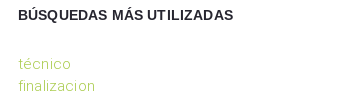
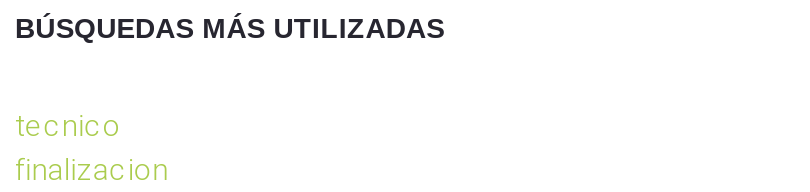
[18,55,71,73] técnico -> [15,107,121,143] tecnico

